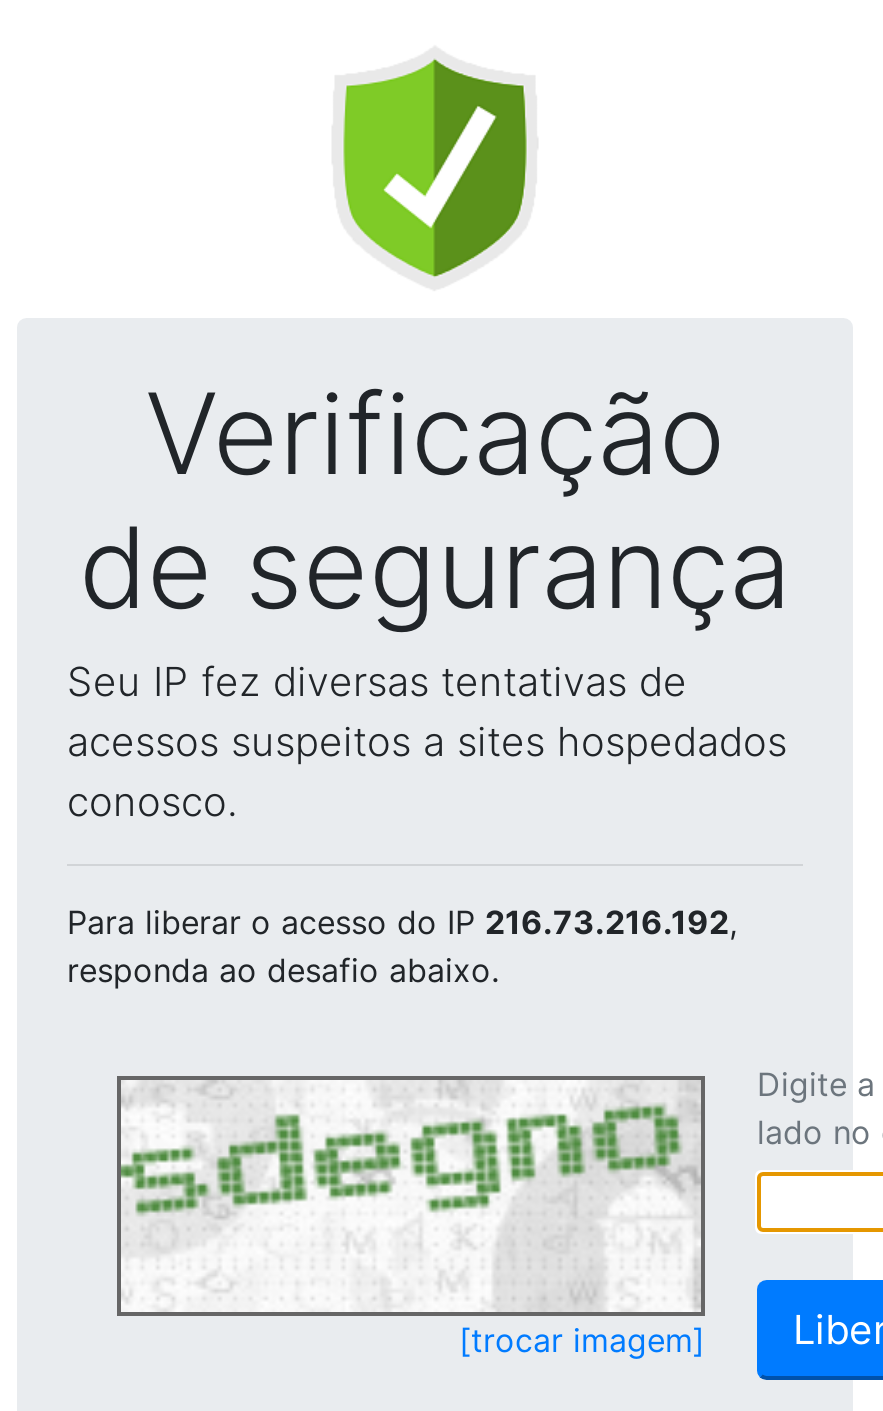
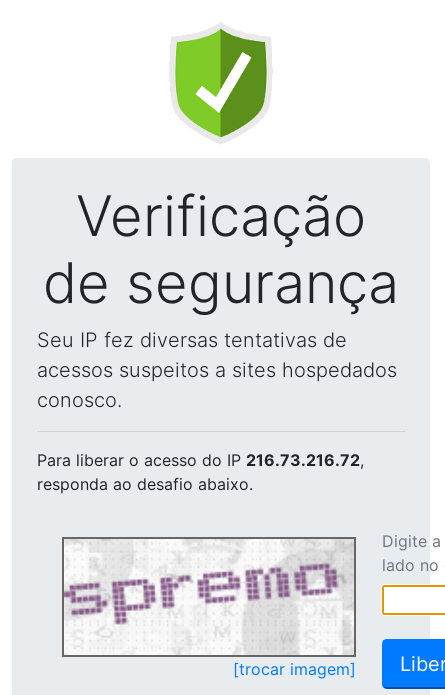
[67,902,737,942] Para liberar o acesso do IP 216.73.216.192, -> [37,450,364,470] Para liberar o acesso do IP 216.73.216.72,
[119,1096,697,1302] [image] -> [63,548,353,649] [image]

